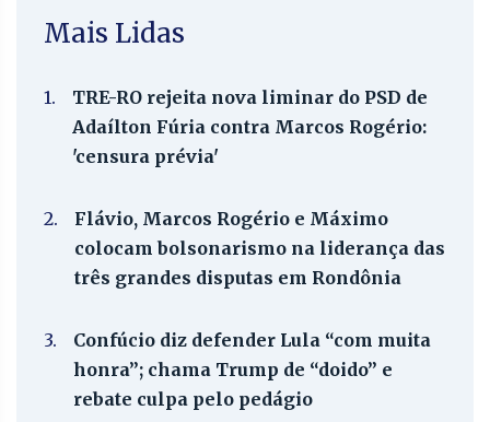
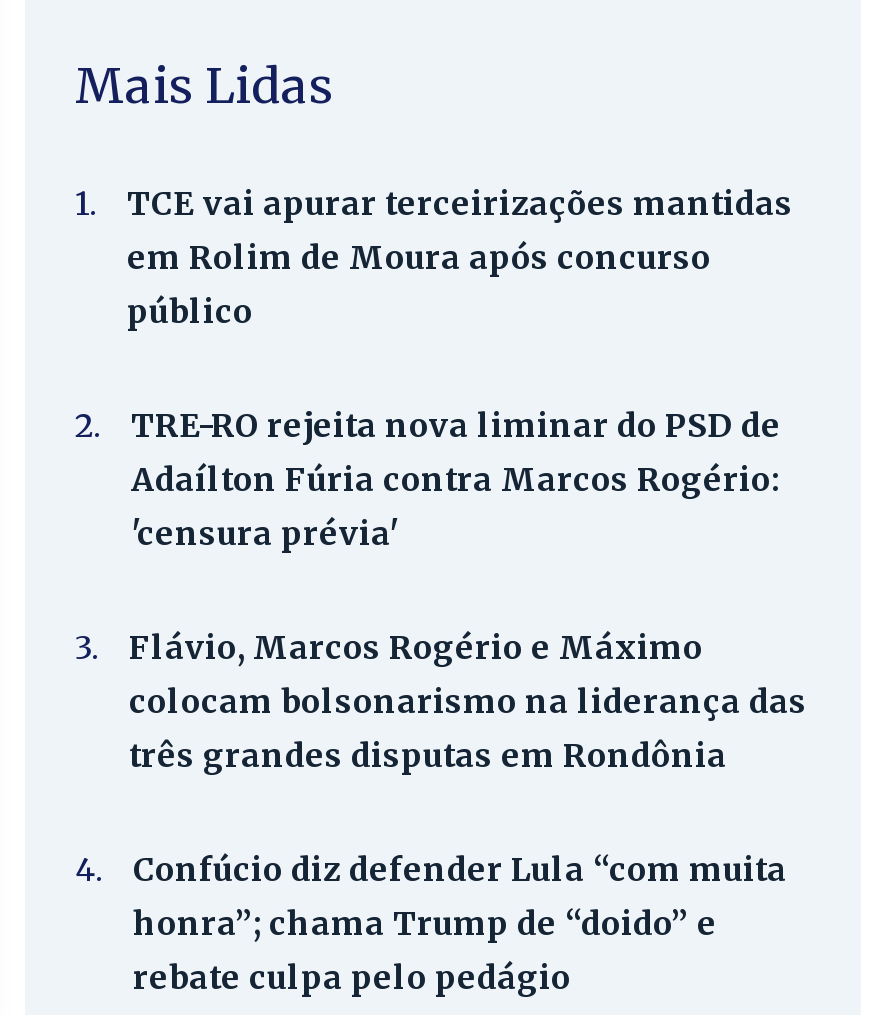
none -> [75,182,793,444] TCE vai apurar terceirizações mantidas | em Rolim de Moura após concurso | público | 2.
[44,207,388,229] 2. Flávio, Marcos Rogério e Máximo -> [75,626,703,666] 3. Flávio, Marcos Rogério e Máximo
[44,329,431,351] 3. Confúcio diz defender Lula “com muita -> [75,848,787,888] 4. Confúcio diz defender Lula “com muita

